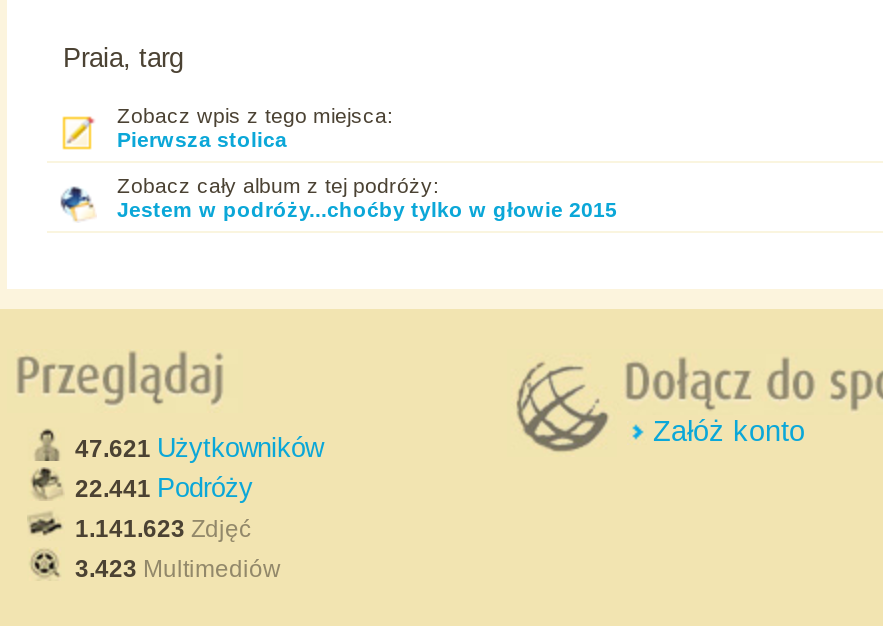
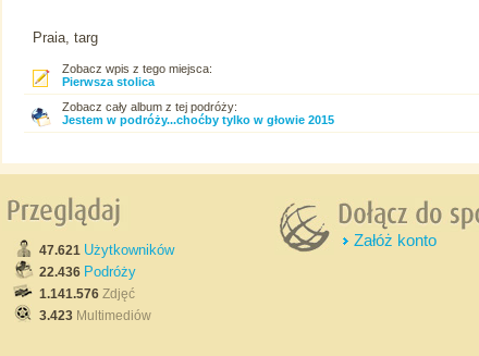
[75,473,253,503] 22.441 Podróży -> [39,263,136,280] 22.436 Podróży
[75,515,251,543] 1.141.623 Zdjęć -> [39,286,135,302] 1.141.576 Zdjęć

